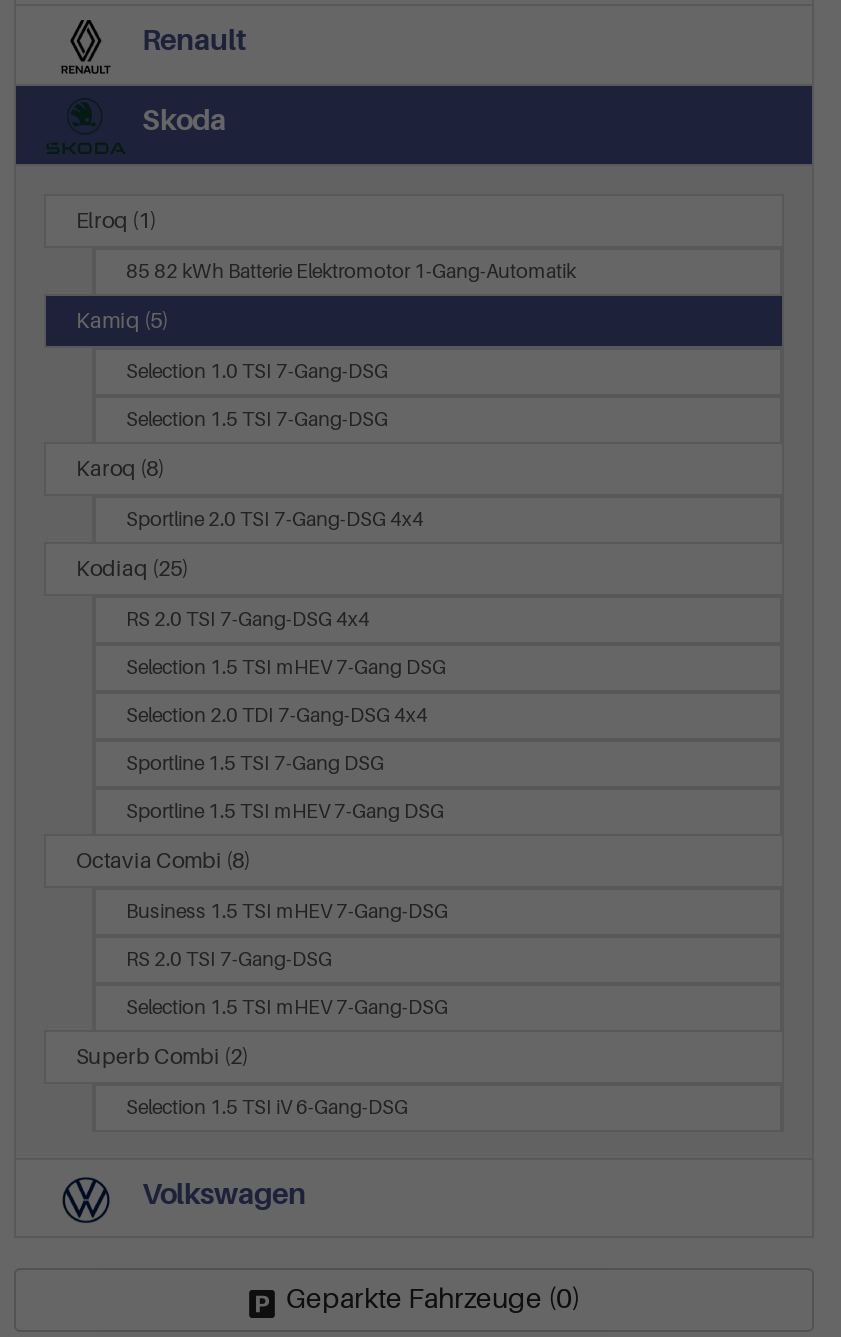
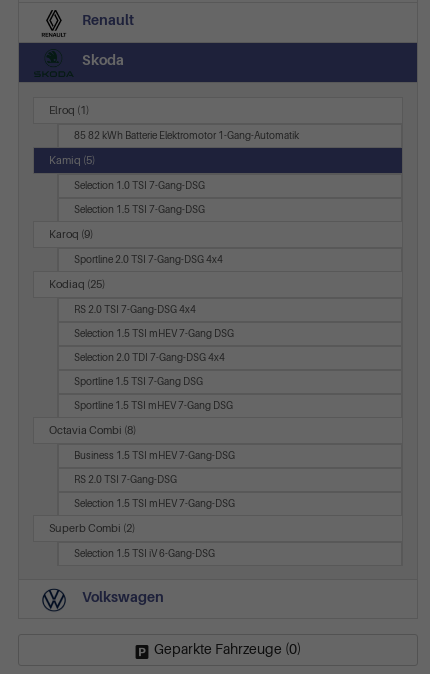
[76,455,164,481] Karoq (8) -> [49,228,93,241] Karoq (9)

